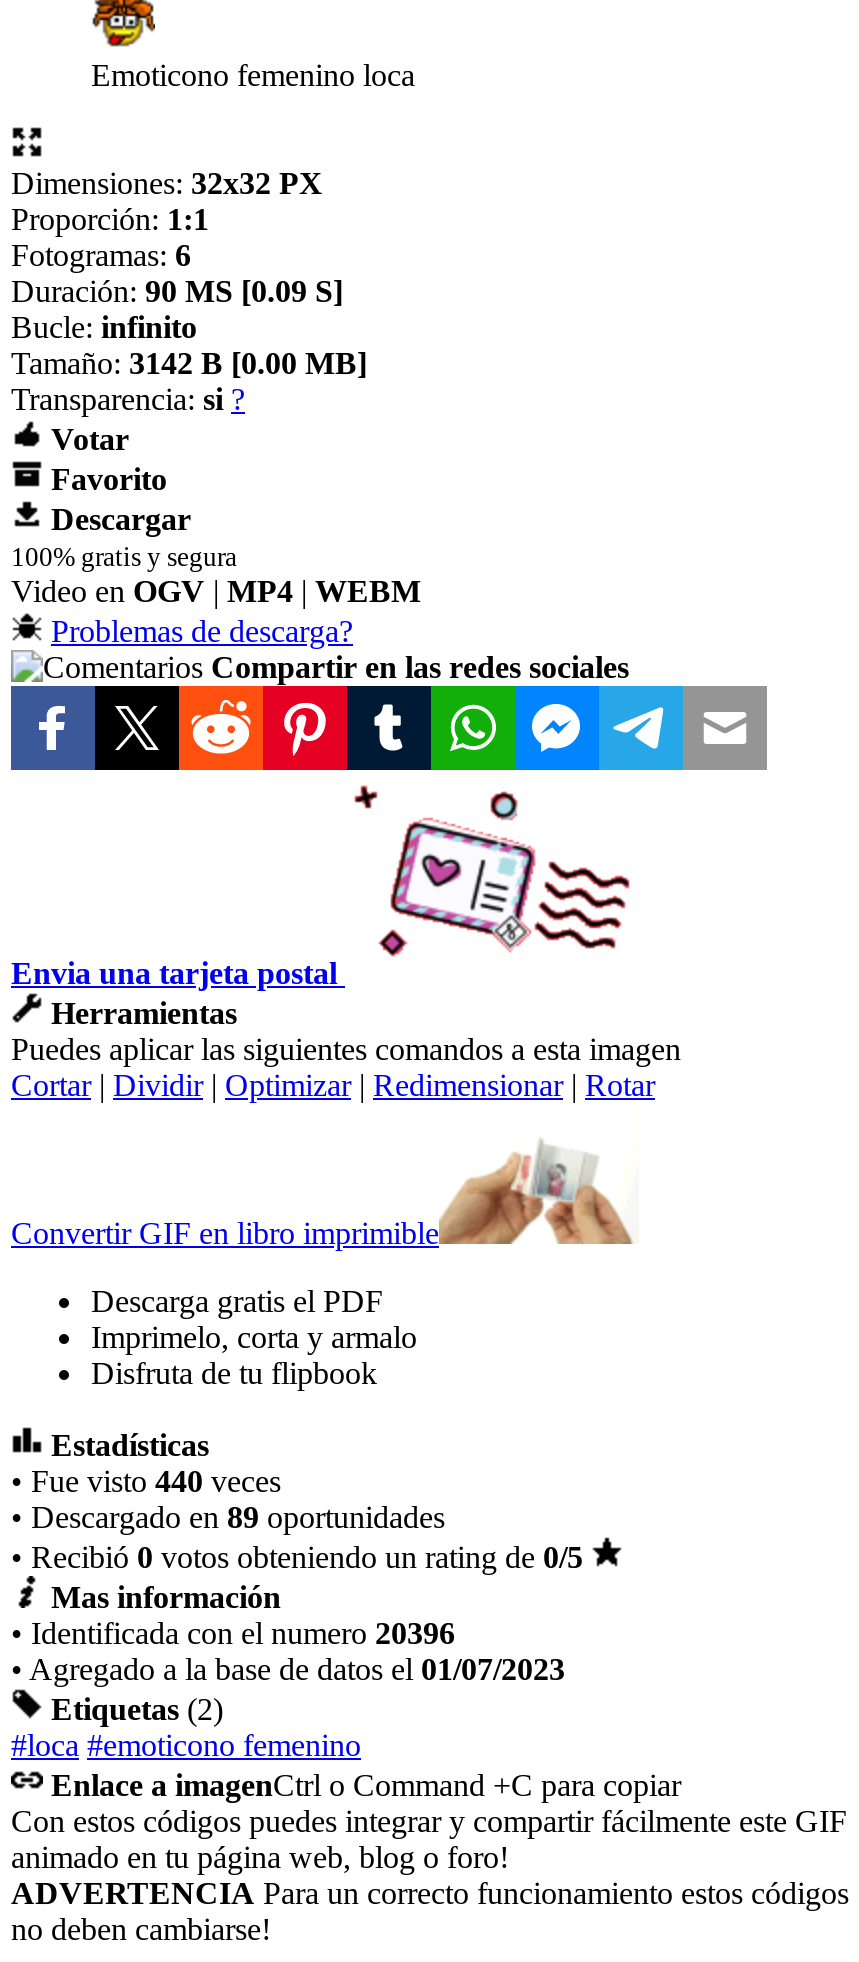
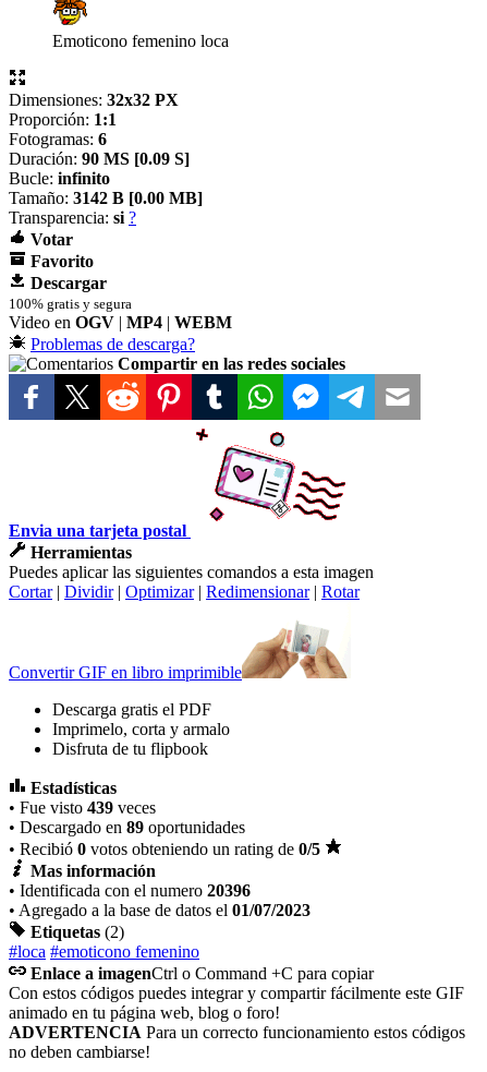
[539,866,629,954] [image] -> [293,467,344,521] [image]
[11,1463,281,1497] • Fue visto 440 veces -> [9,798,156,816] • Fue visto 439 veces

